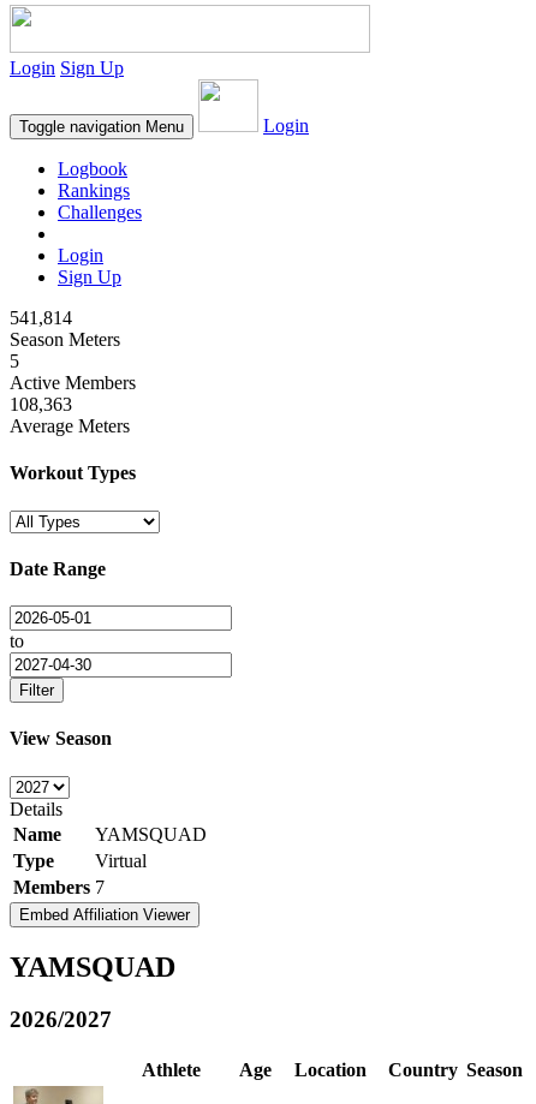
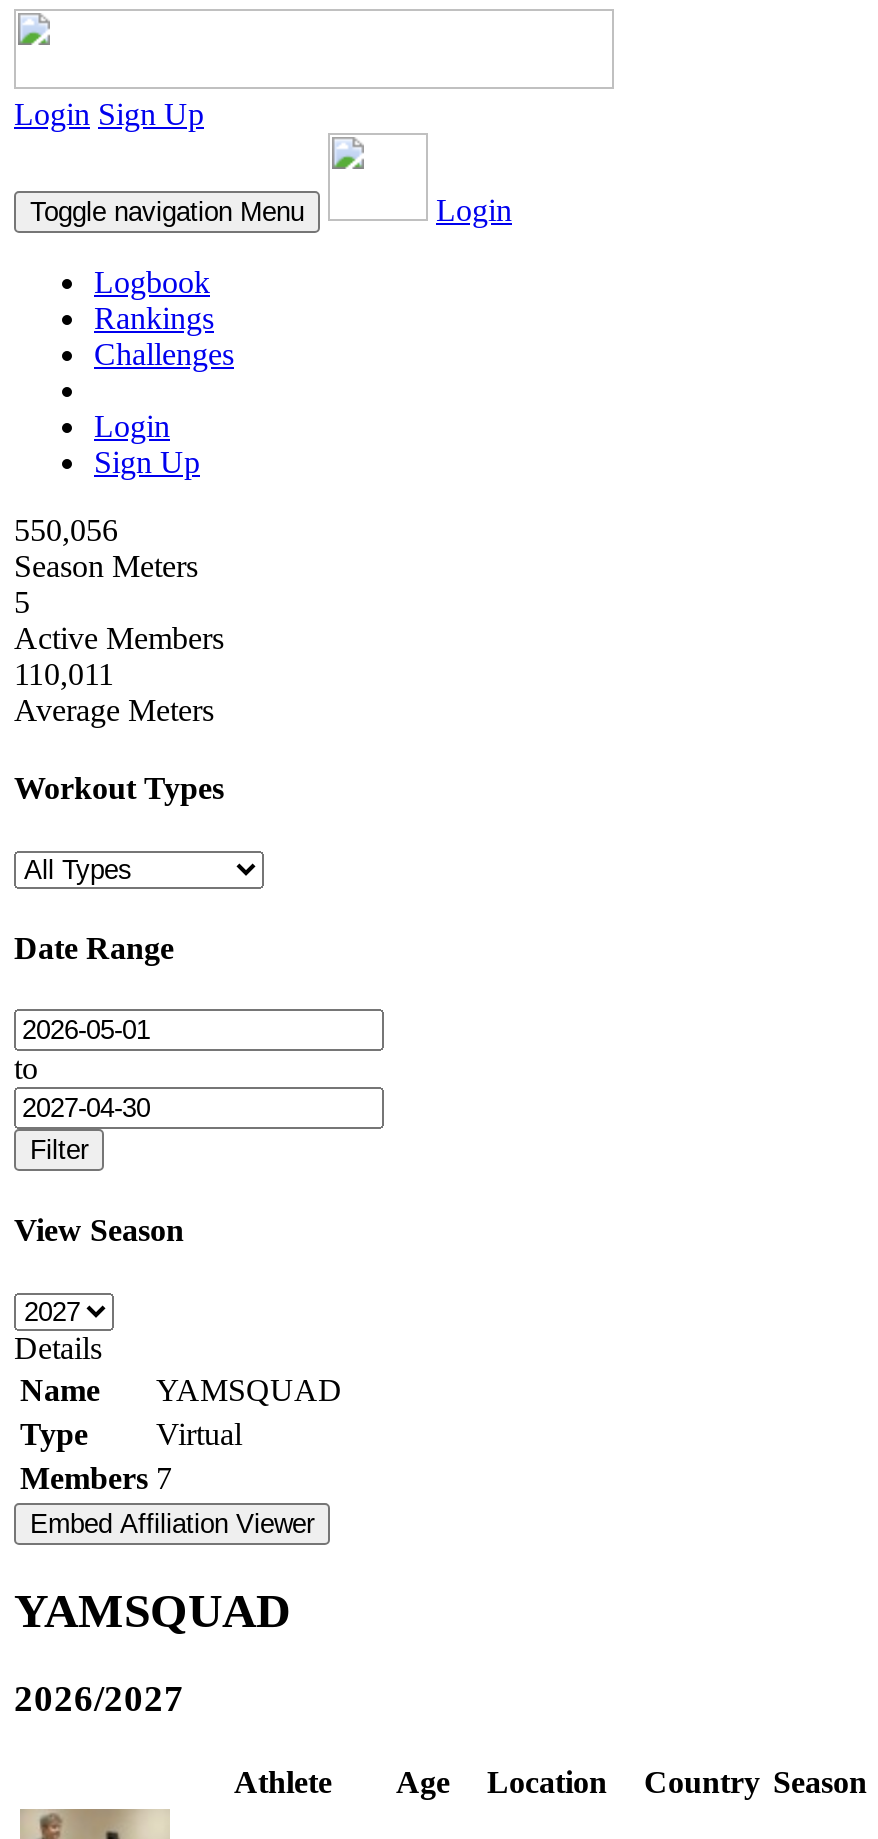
[10,308,72,328] 541,814 -> [14,513,118,547] 550,056
[10,394,72,414] 108,363 -> [14,657,114,691] 110,011

